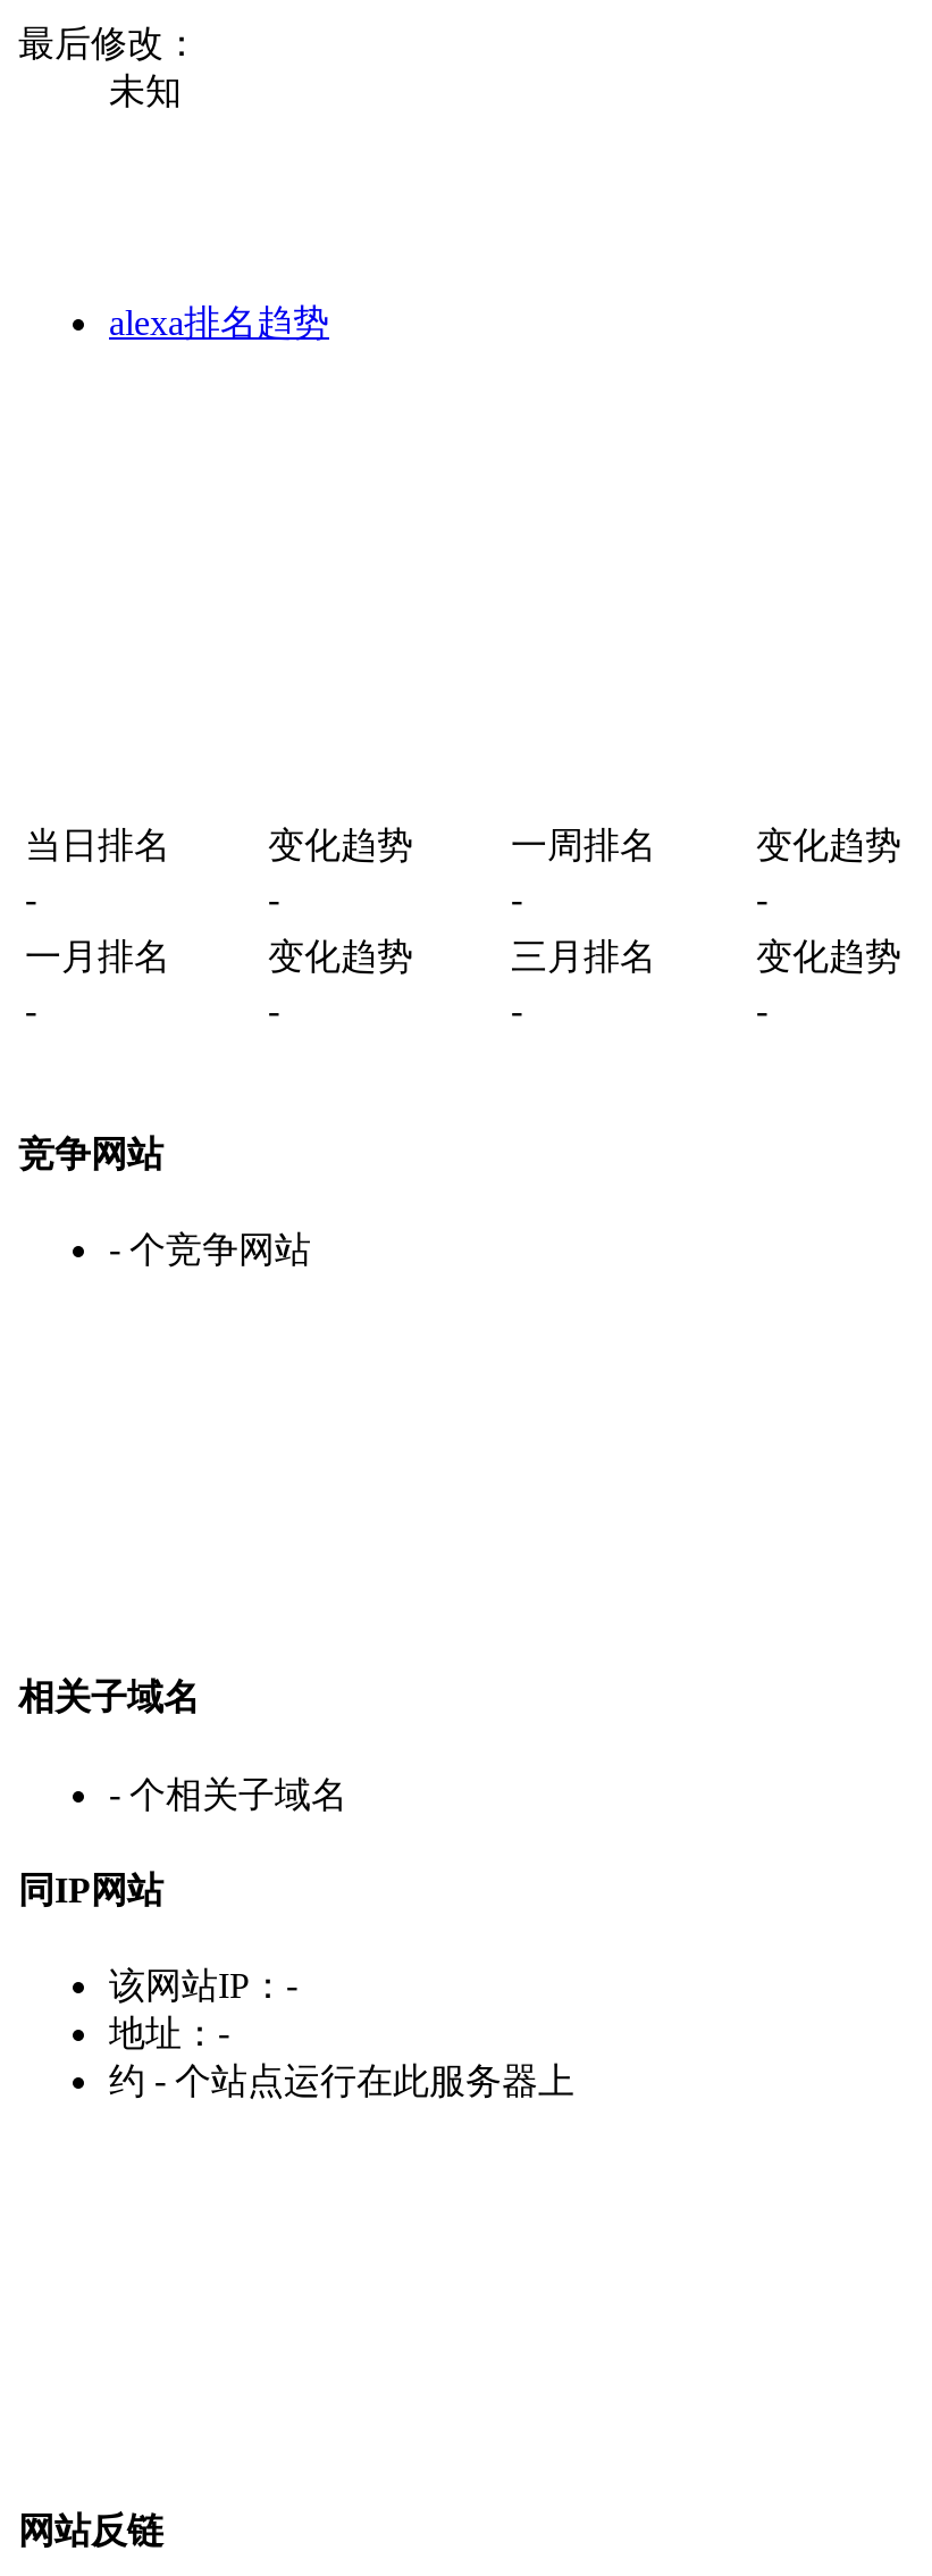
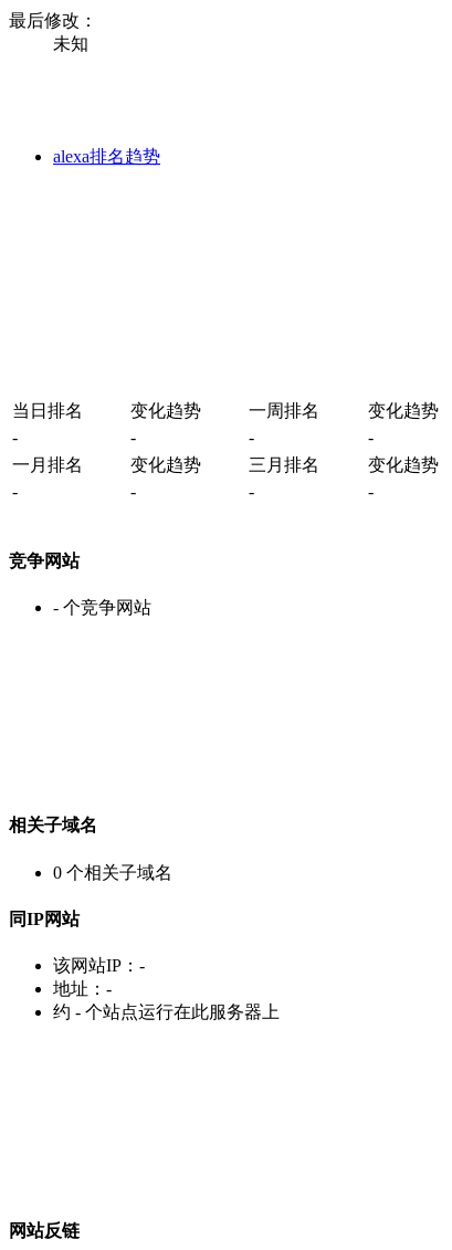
[109,1775,347,1813] -个相关子域名 -> [53,863,172,882] 0个相关子域名

